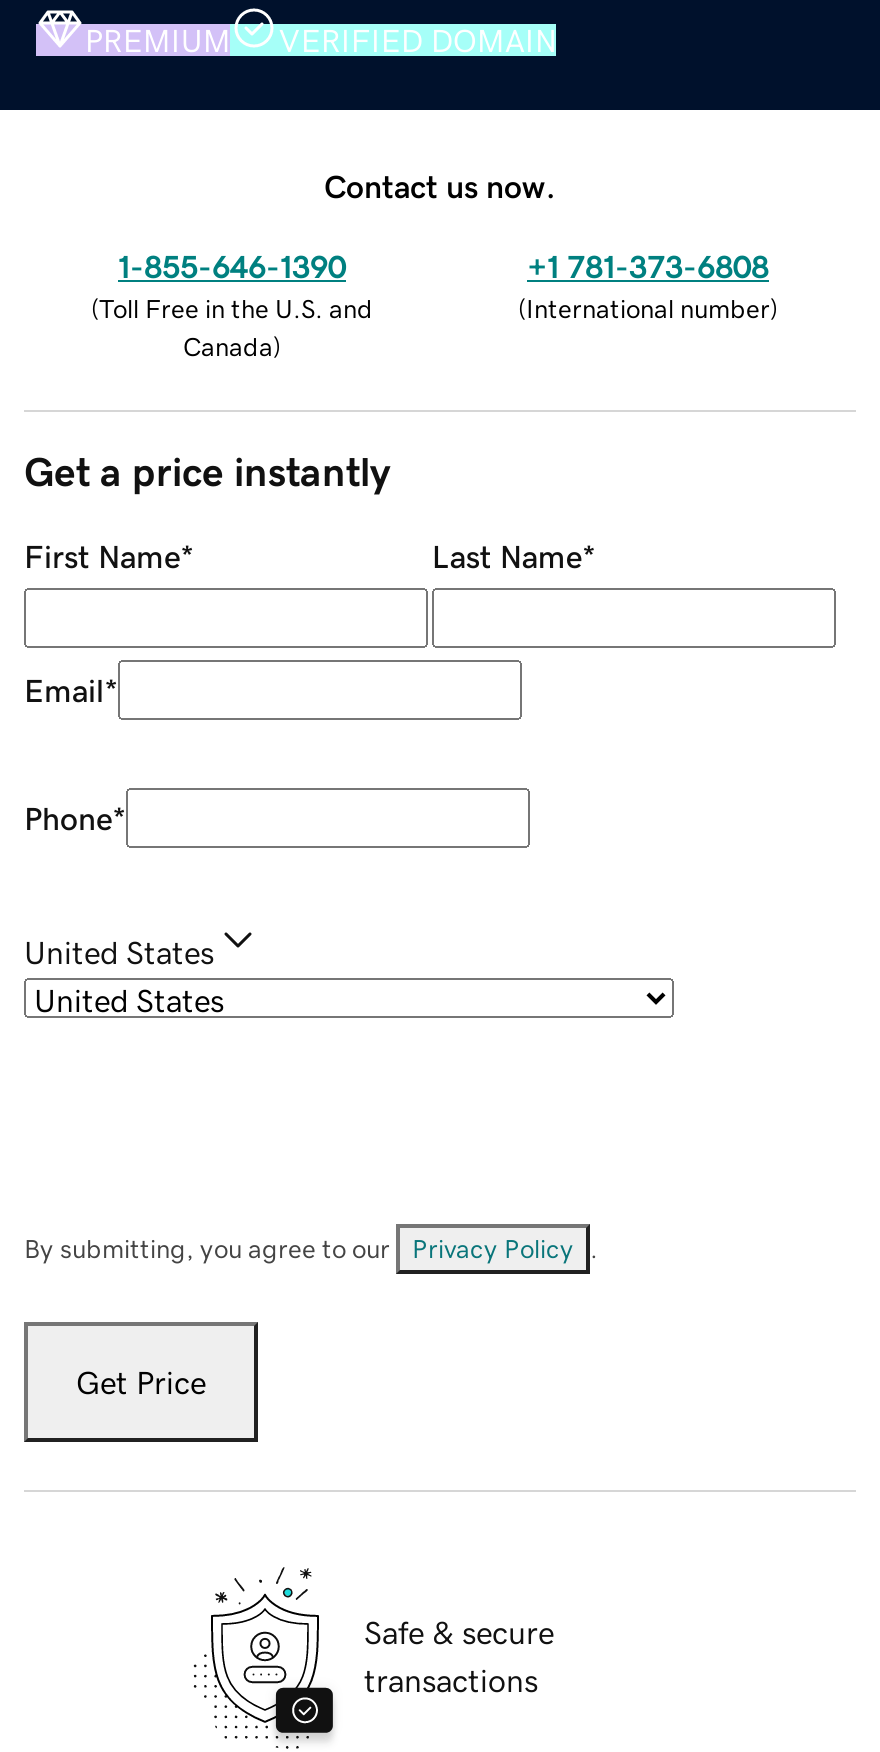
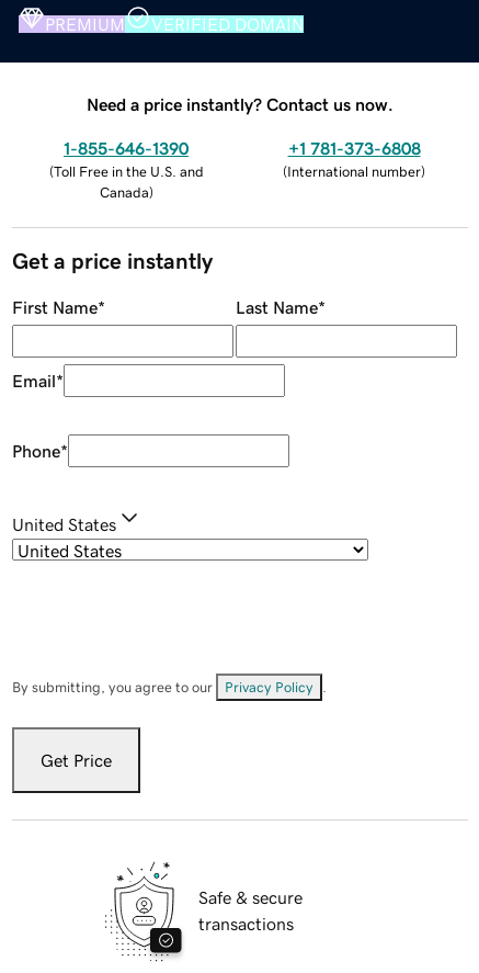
[324,169,556,201] Contact us now. -> [87,95,394,113] Need a price instantly? Contact us now.

